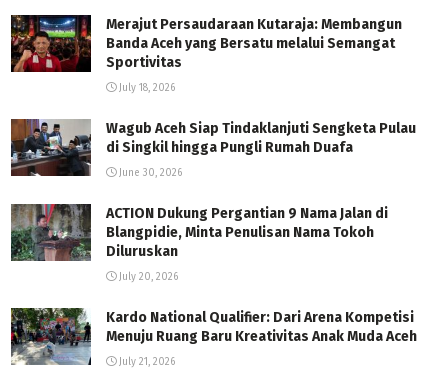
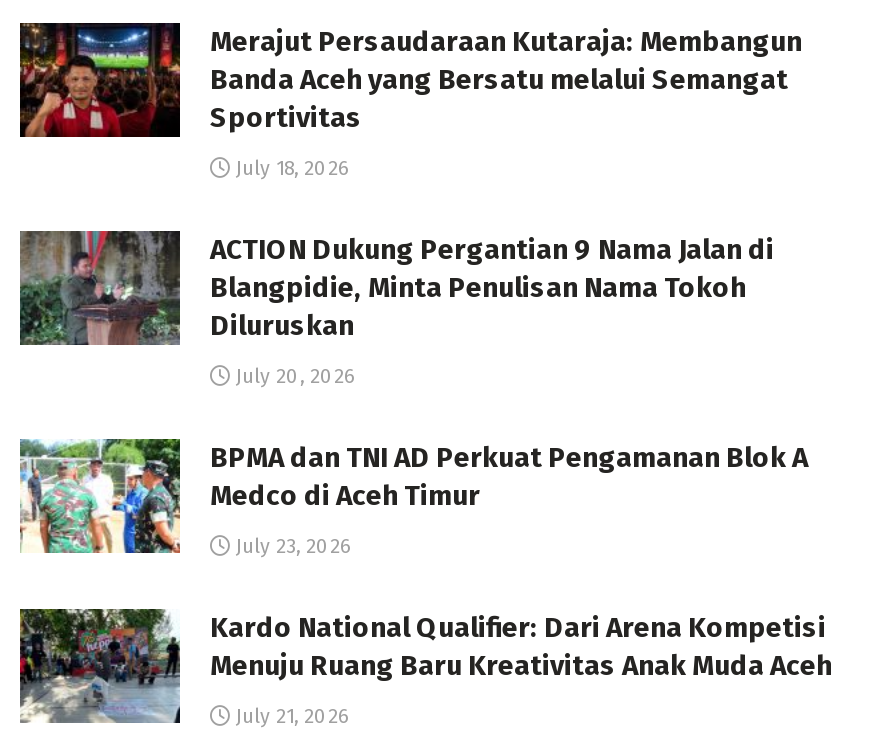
[11,119,416,178] [image] | Wagub Aceh Siap Tindaklanjuti Sengketa Pulau | di Singkil hingga Pungli Rumah Duafa | June 30, 2026 -> none
moved [9,202,388,282] -> [16,227,774,388]: [image] | ACTION Dukung Pergantian 9 Nama Jalan di | Blangpidie, Minta Penulisan Nama Tokoh | Diluruskan | July 20, 2026
none -> [20,437,808,558] [image] | BPMA dan TNI AD Perkuat Pengamanan Blok A | Medco di Aceh Timur | July 23, 2026

